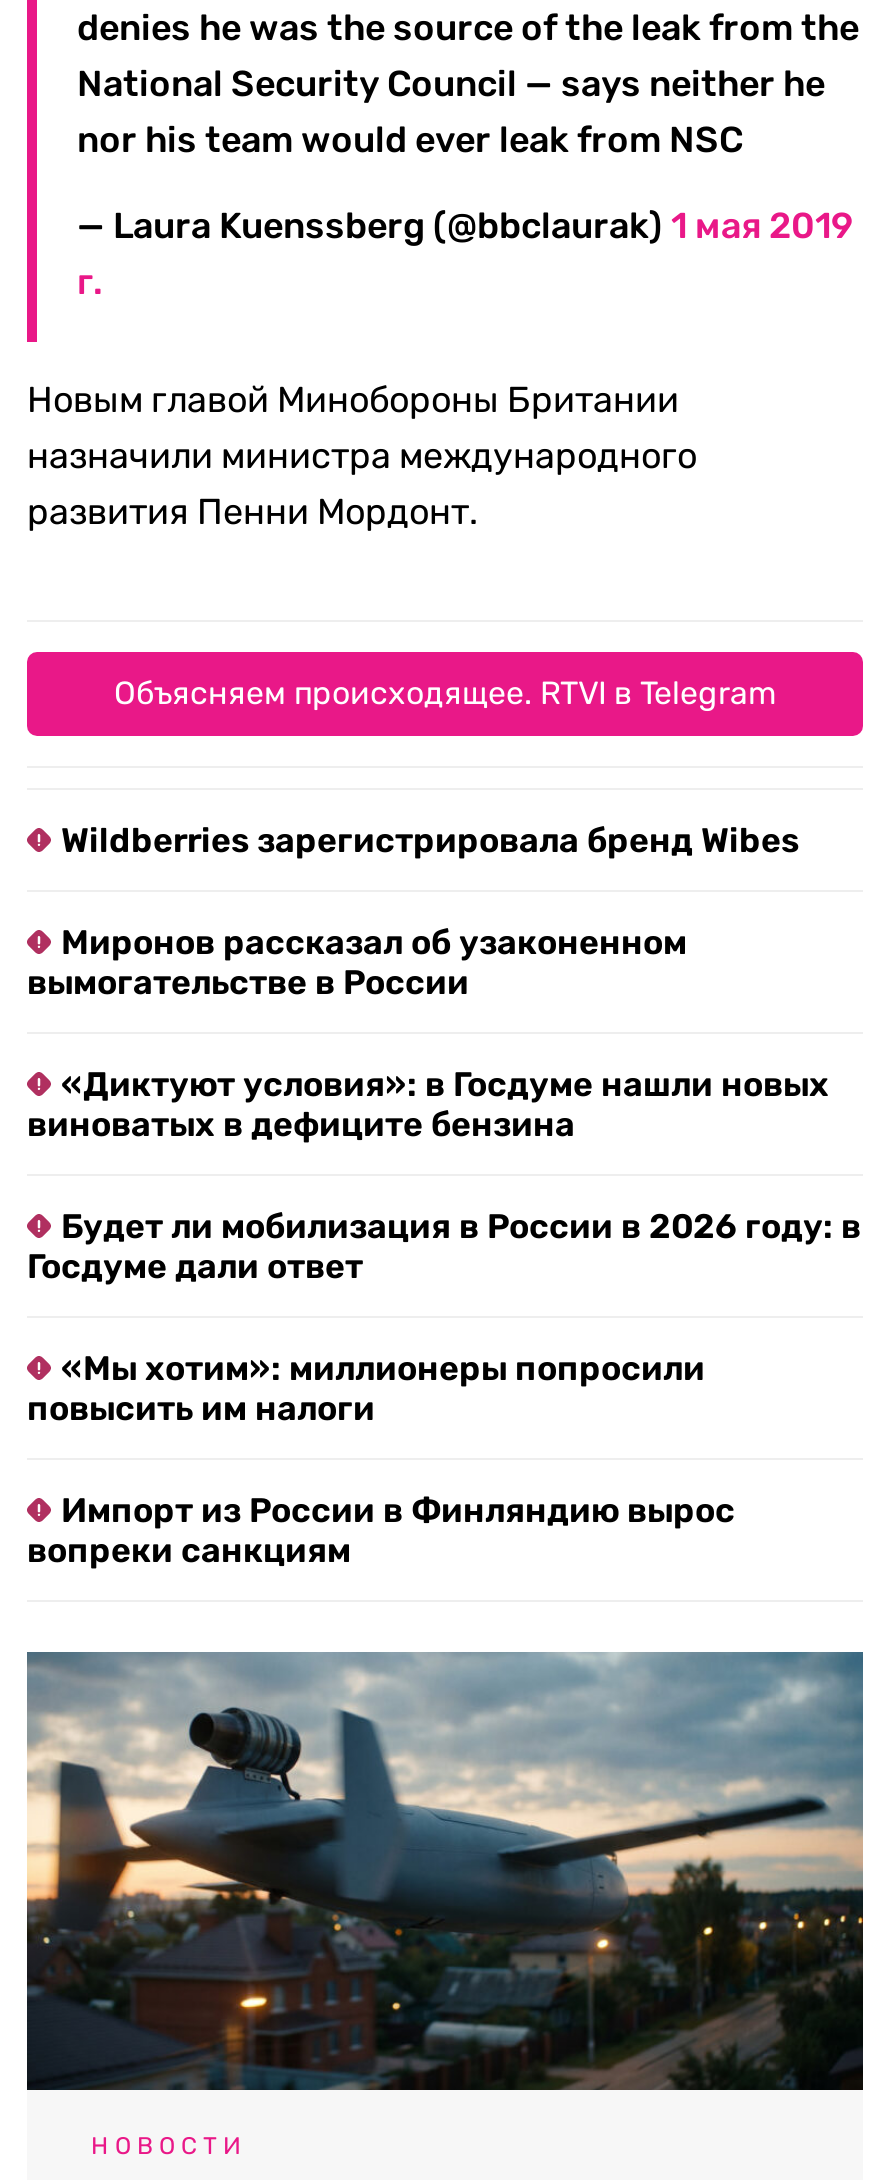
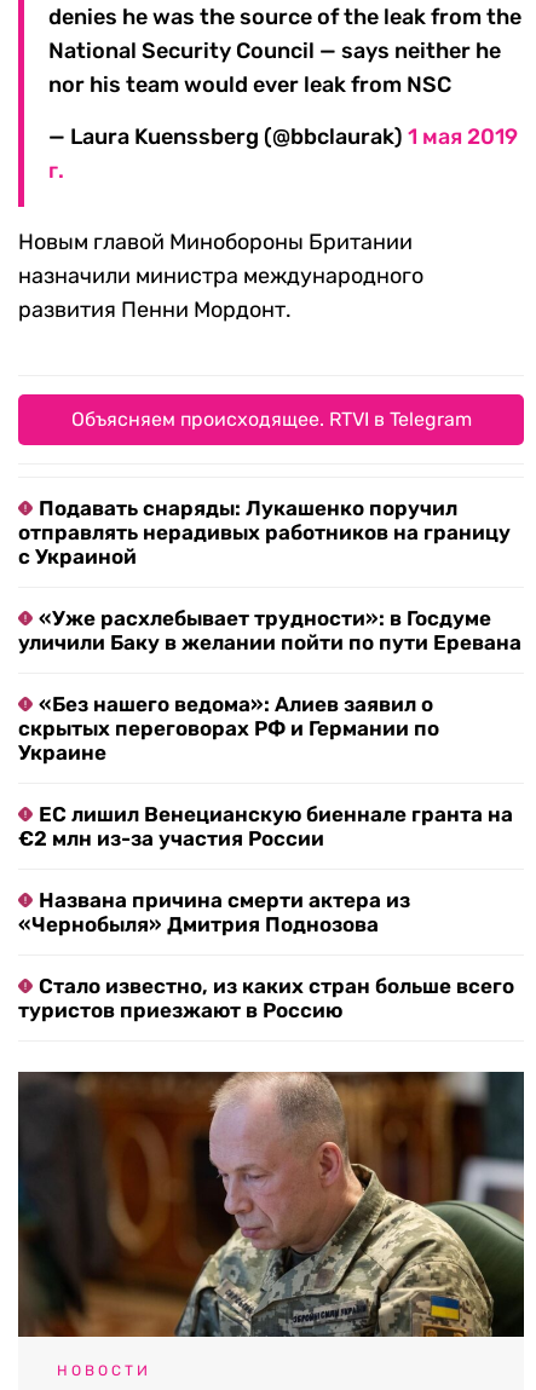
[61,820,799,860] Wildberries зарегистрировала бренд Wibes -> [18,496,511,569] Подавать снаряды: Лукашенко поручил | отправлять нерадивых работников на границу | с Украиной
[27,922,687,1002] Миронов рассказал об узаконенном | вымогательстве в России -> [18,606,521,655] «Уже расхлебывает трудности»: в Госдуме | уличили Баку в желании пойти по пути Еревана
[27,1064,829,1144] «Диктуют условия»: в Госдуме нашли новых | виноватых в дефиците бензина -> [18,692,439,765] «Без нашего ведома»: Алиев заявил о | скрытых переговорах РФ и Германии по | Украине
[27,1206,861,1286] Будет ли мобилизация в России в 2026 году: в | Госдуме дали ответ -> [18,802,513,851] ЕС лишил Венецианскую биеннале гранта на | €2 млн из-за участия России
[27,1348,705,1428] «Мы хотим»: миллионеры попросили | повысить им налоги -> [18,888,410,936] Названа причина смерти актера из | «Чернобыля» Дмитрия Поднозова
[27,1490,735,1570] Импорт из России в Финляндию вырос | вопреки санкциям -> [18,974,514,1022] Стало известно, из каких стран больше всего | туристов приезжают в Россию
[25,1666,863,2092] [image] -> [17,1071,525,1338] [image]

